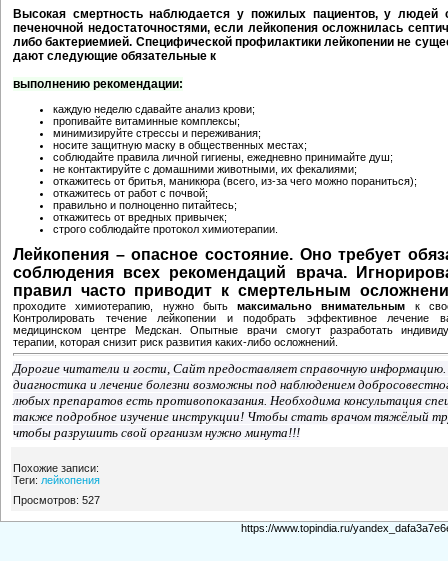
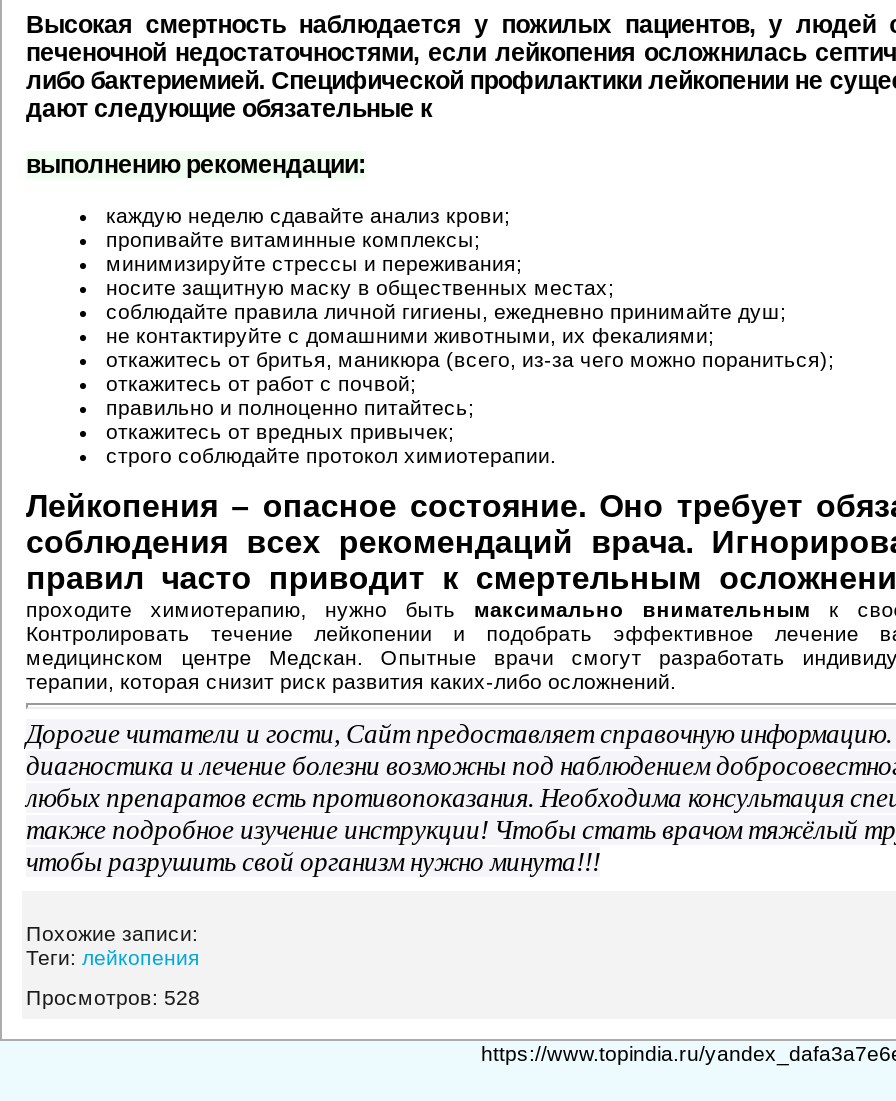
[13,494,100,506] Просмотров: 527 -> [26,984,200,1008] Просмотров: 528

